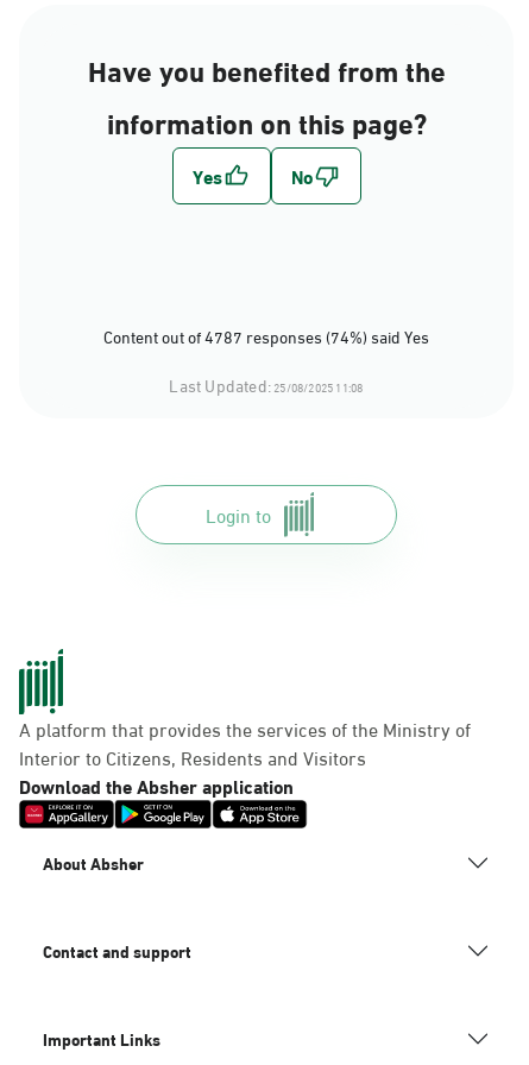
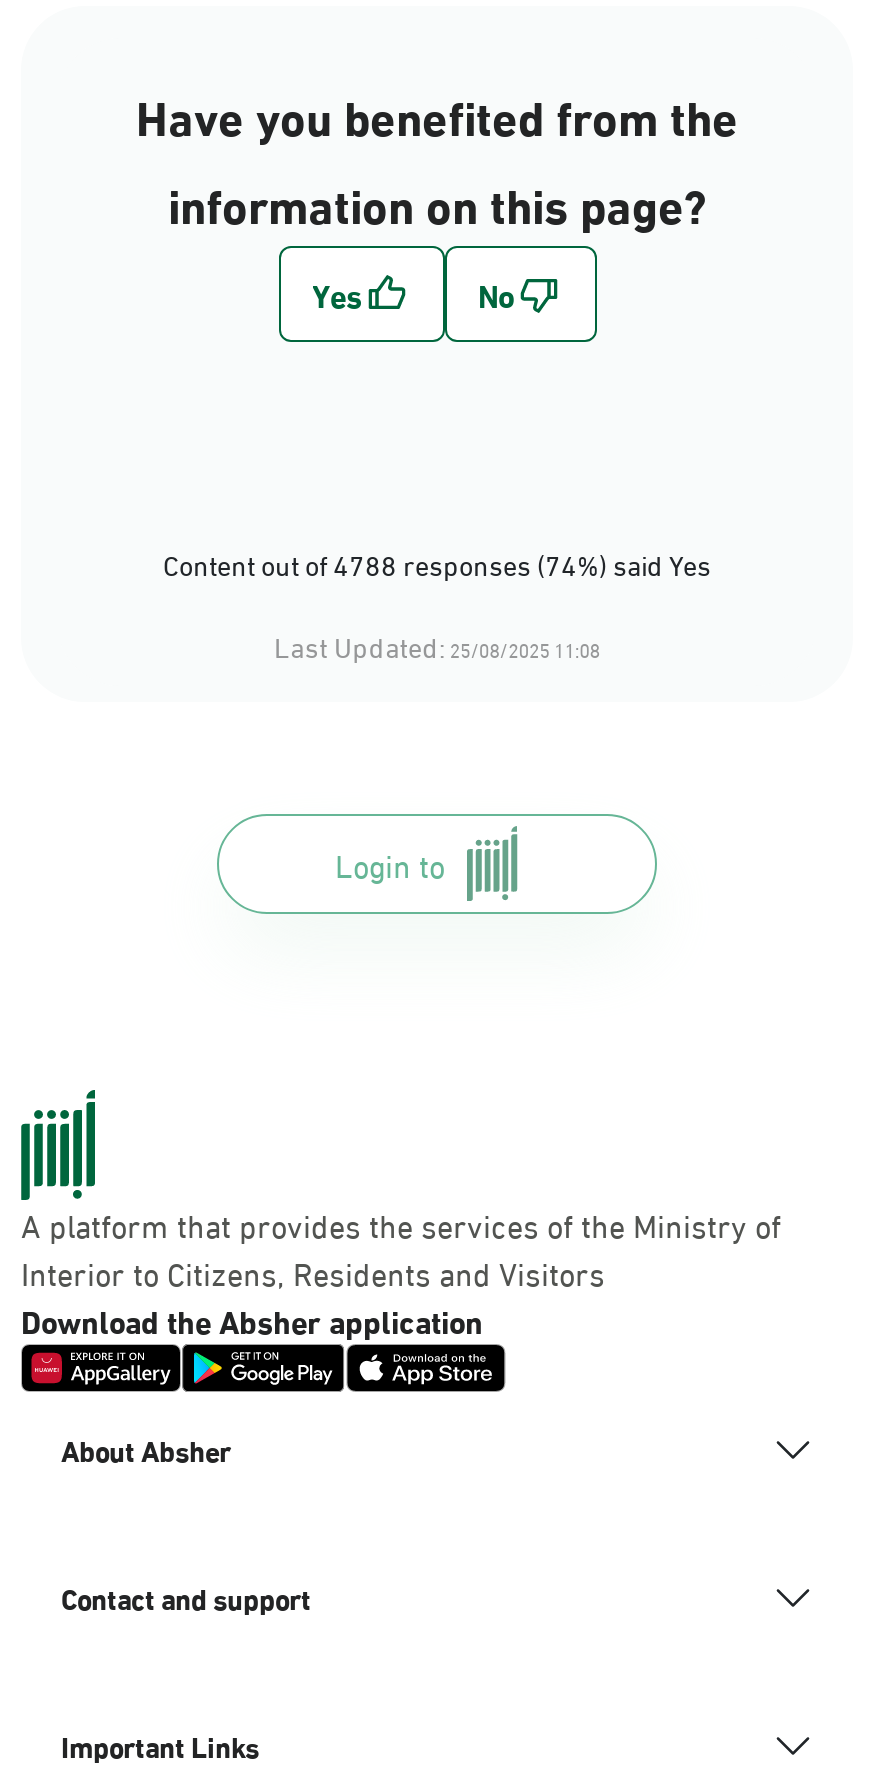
[103,321,429,350] Content out of 4787 responses (74%) said Yes -> [163,537,711,587] Content out of 4788 responses (74%) said Yes

